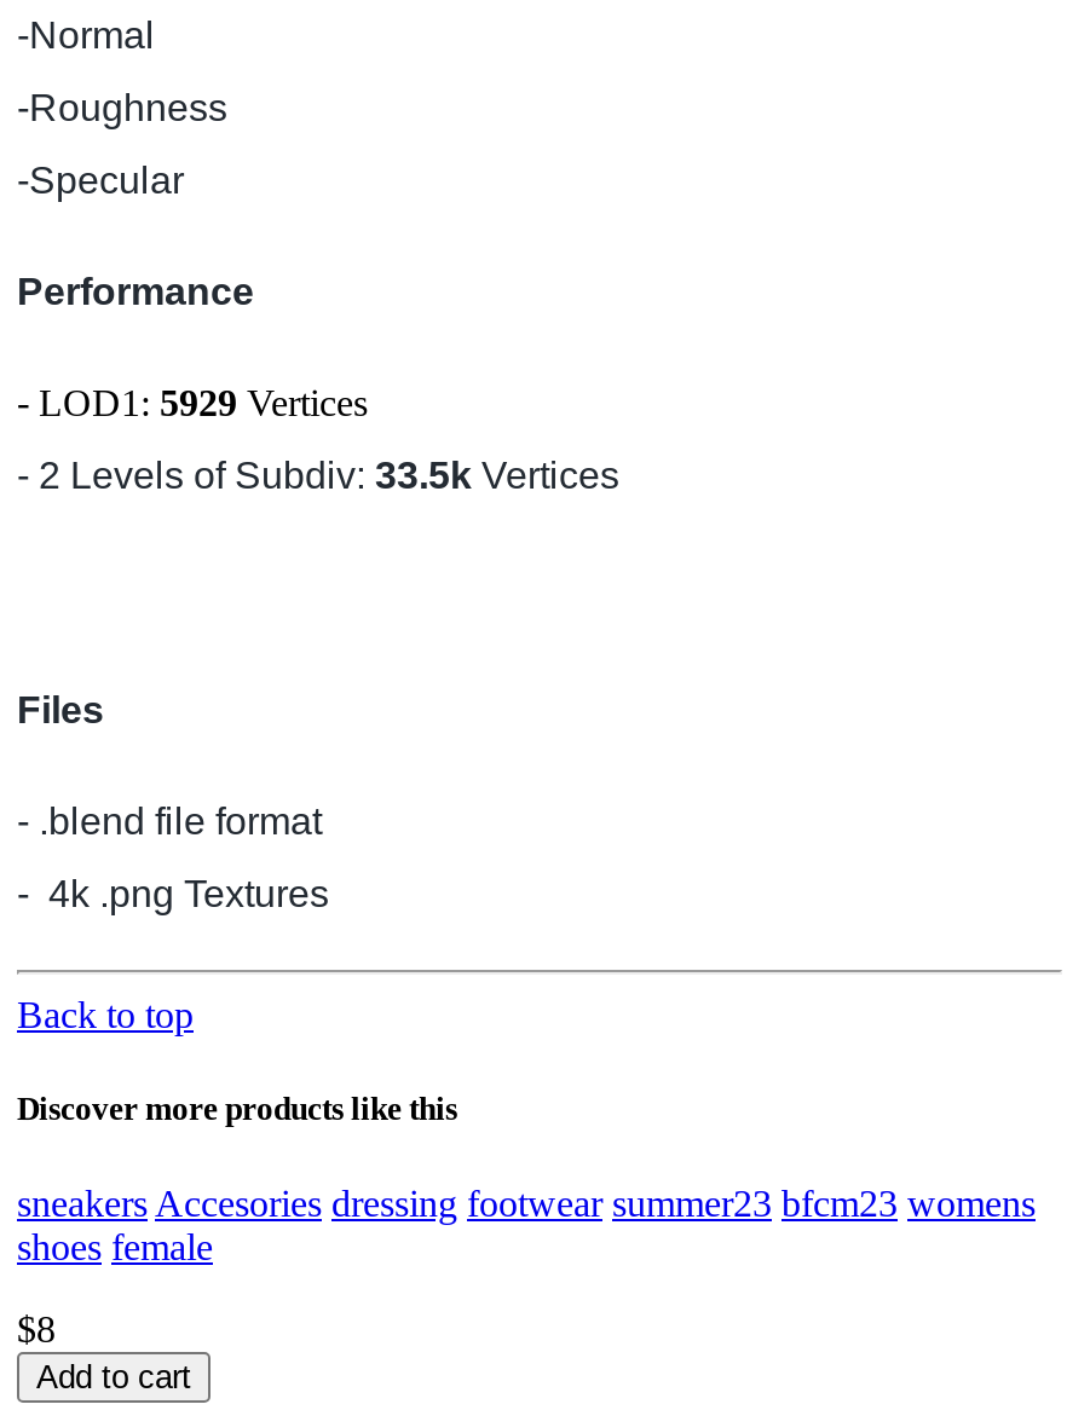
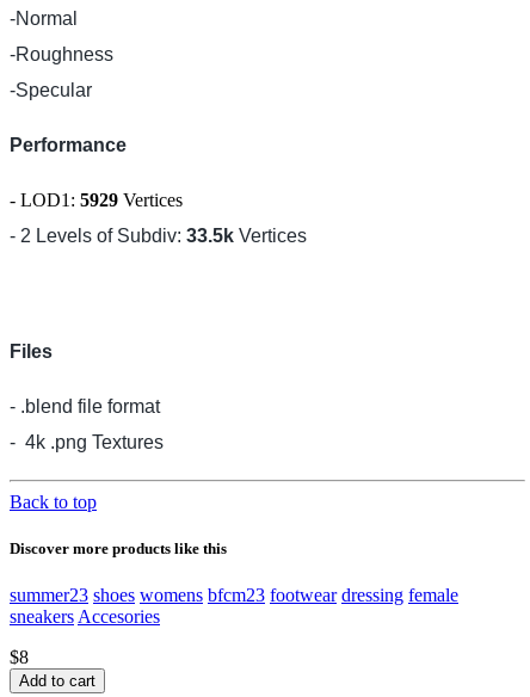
[17,1183,1036,1268] sneakers Accesories dressing footwear summer23 bfcm23 womens | shoes female -> [10,585,458,627] summer23 shoes womens bfcm23 footwear dressing female | sneakers Accesories

